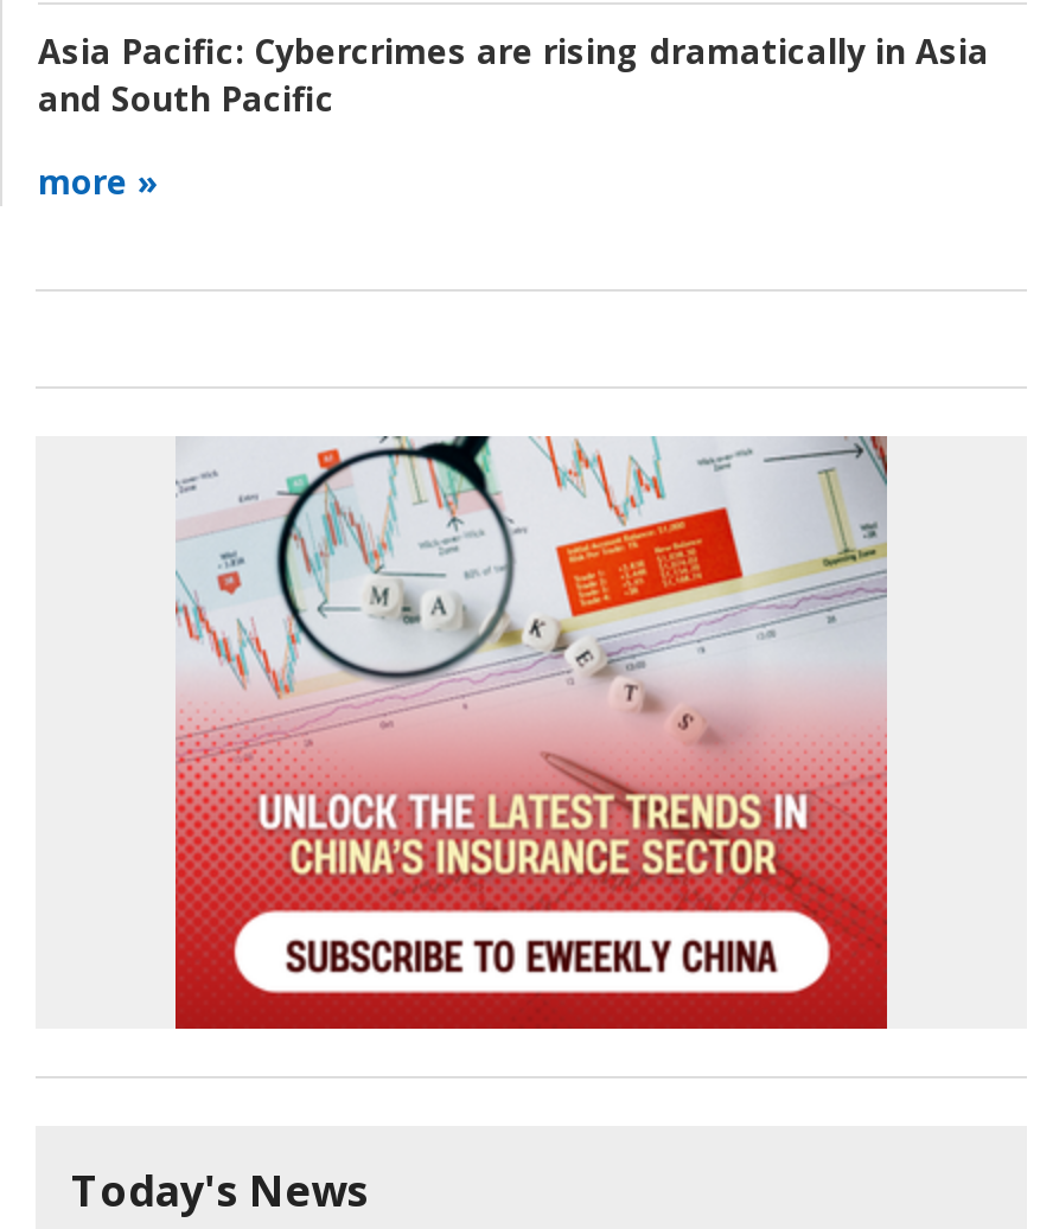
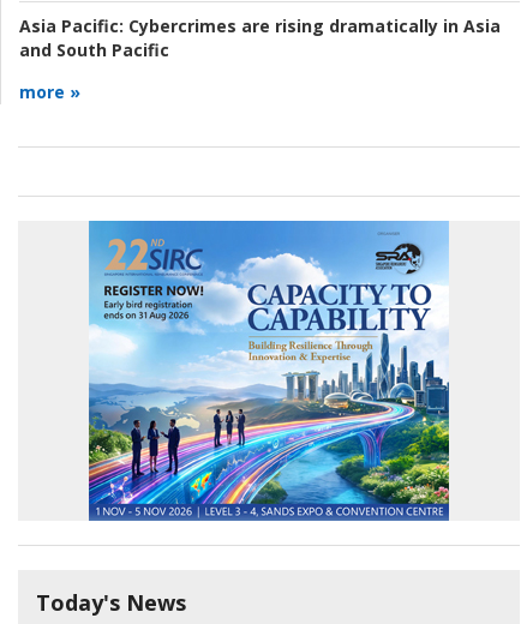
[173,433,889,1032] [image] -> [88,220,450,522] [image]

